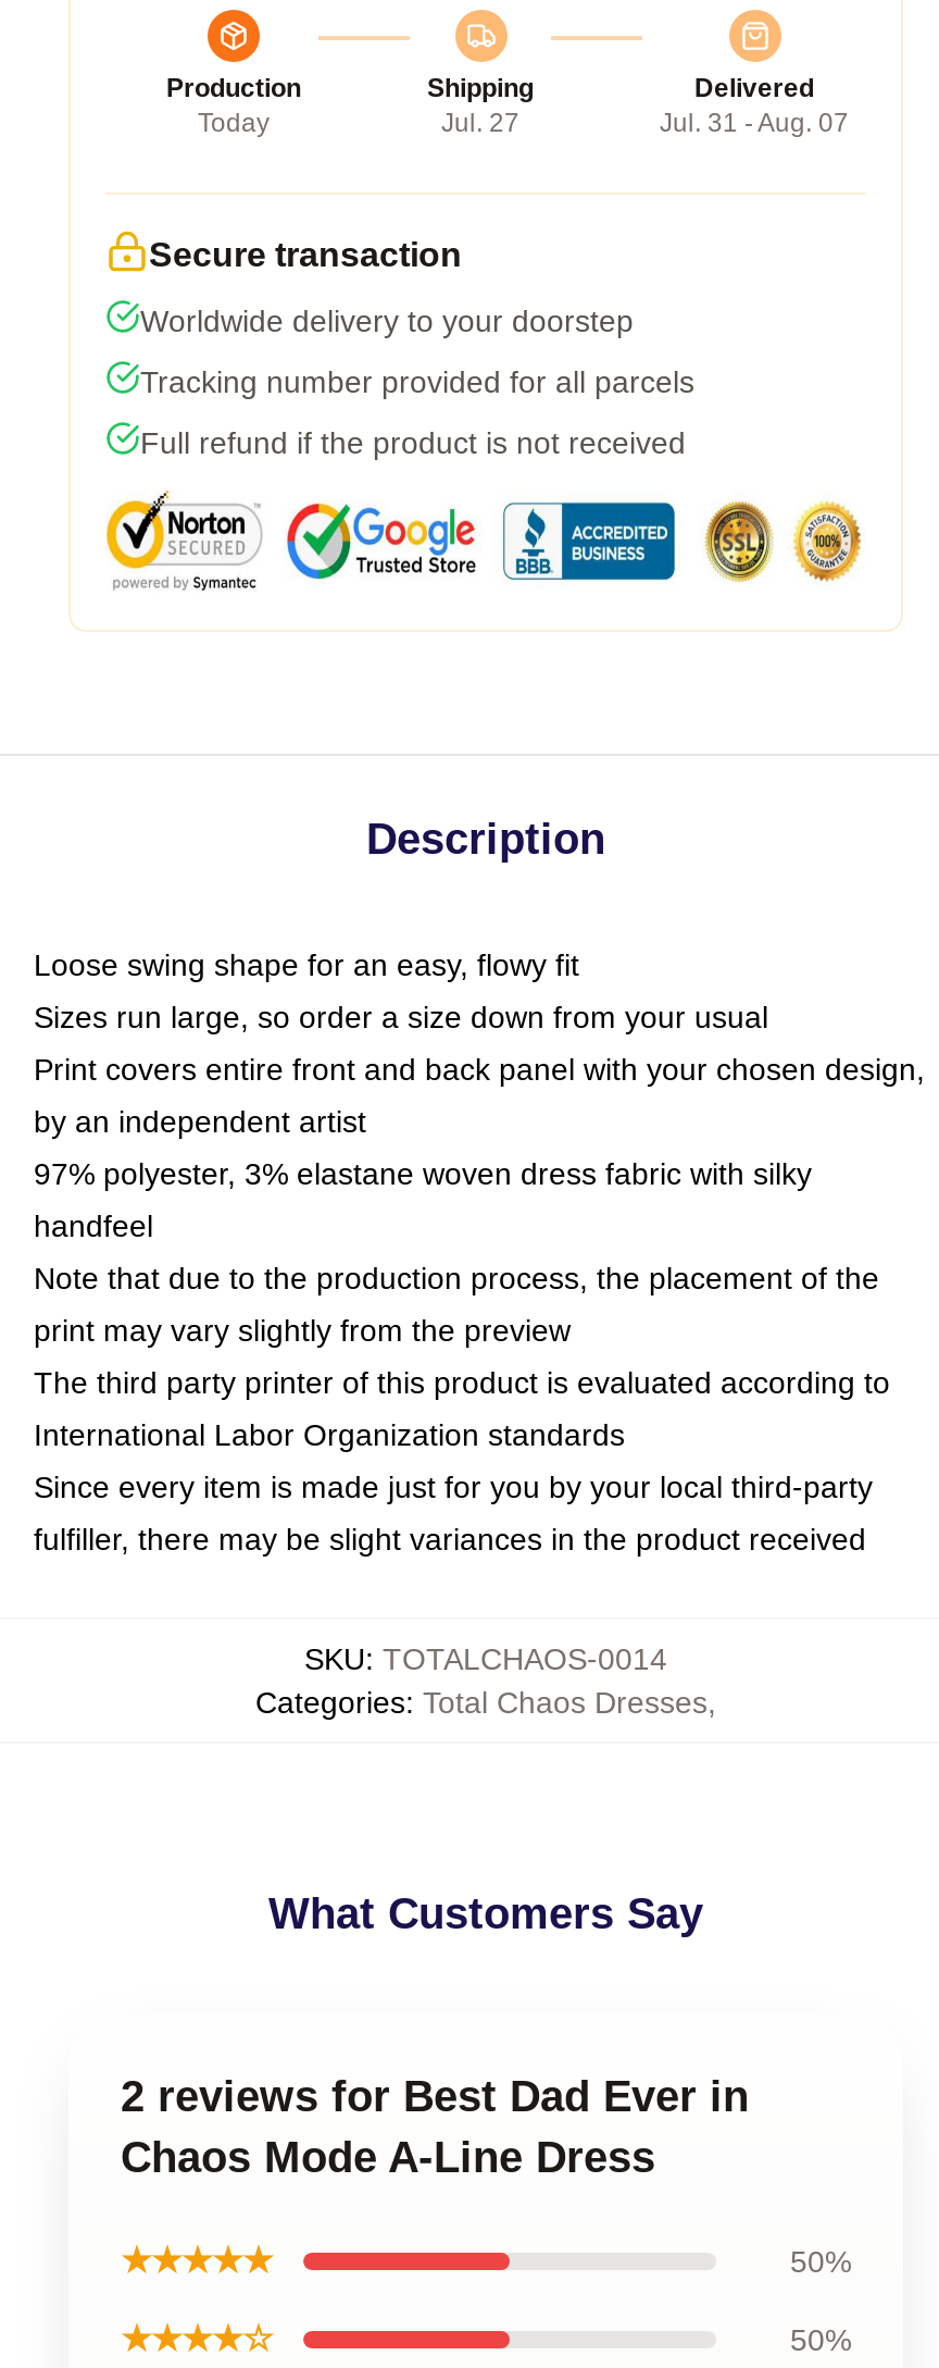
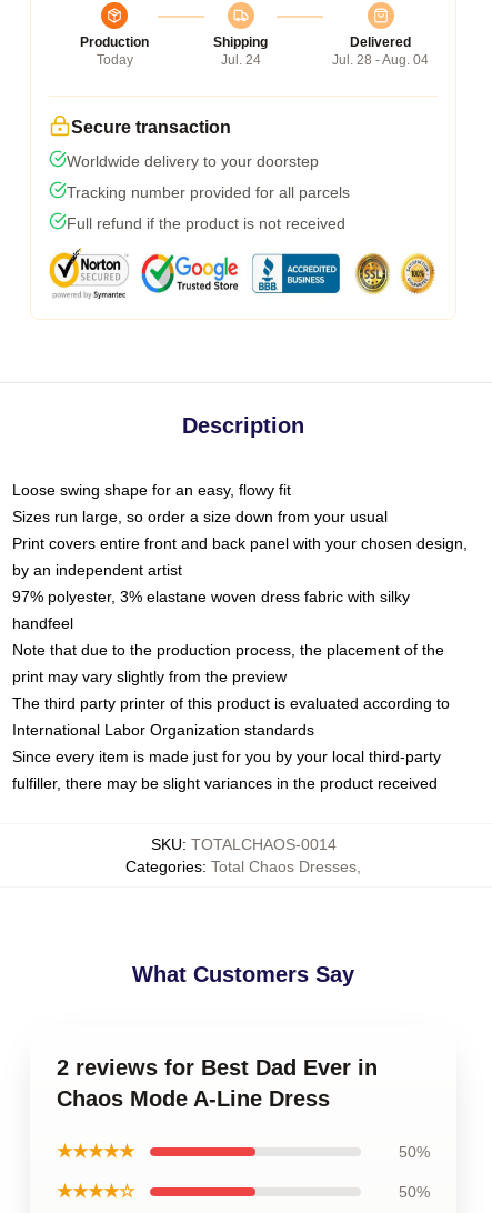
[441,107,519,137] Jul. 27 -> [220,52,260,67] Jul. 24
[660,107,849,137] Jul. 31 - Aug. 07 -> [332,52,429,67] Jul. 28 - Aug. 04

